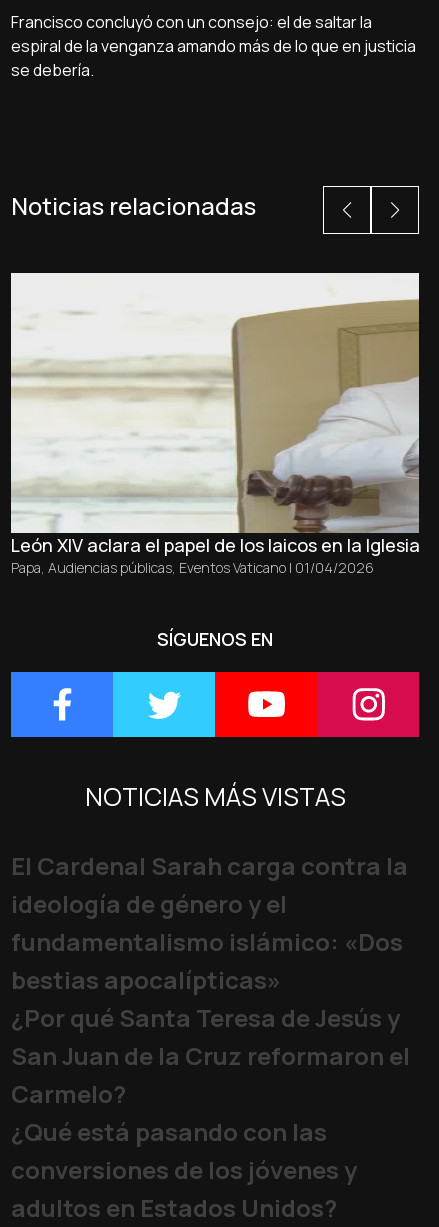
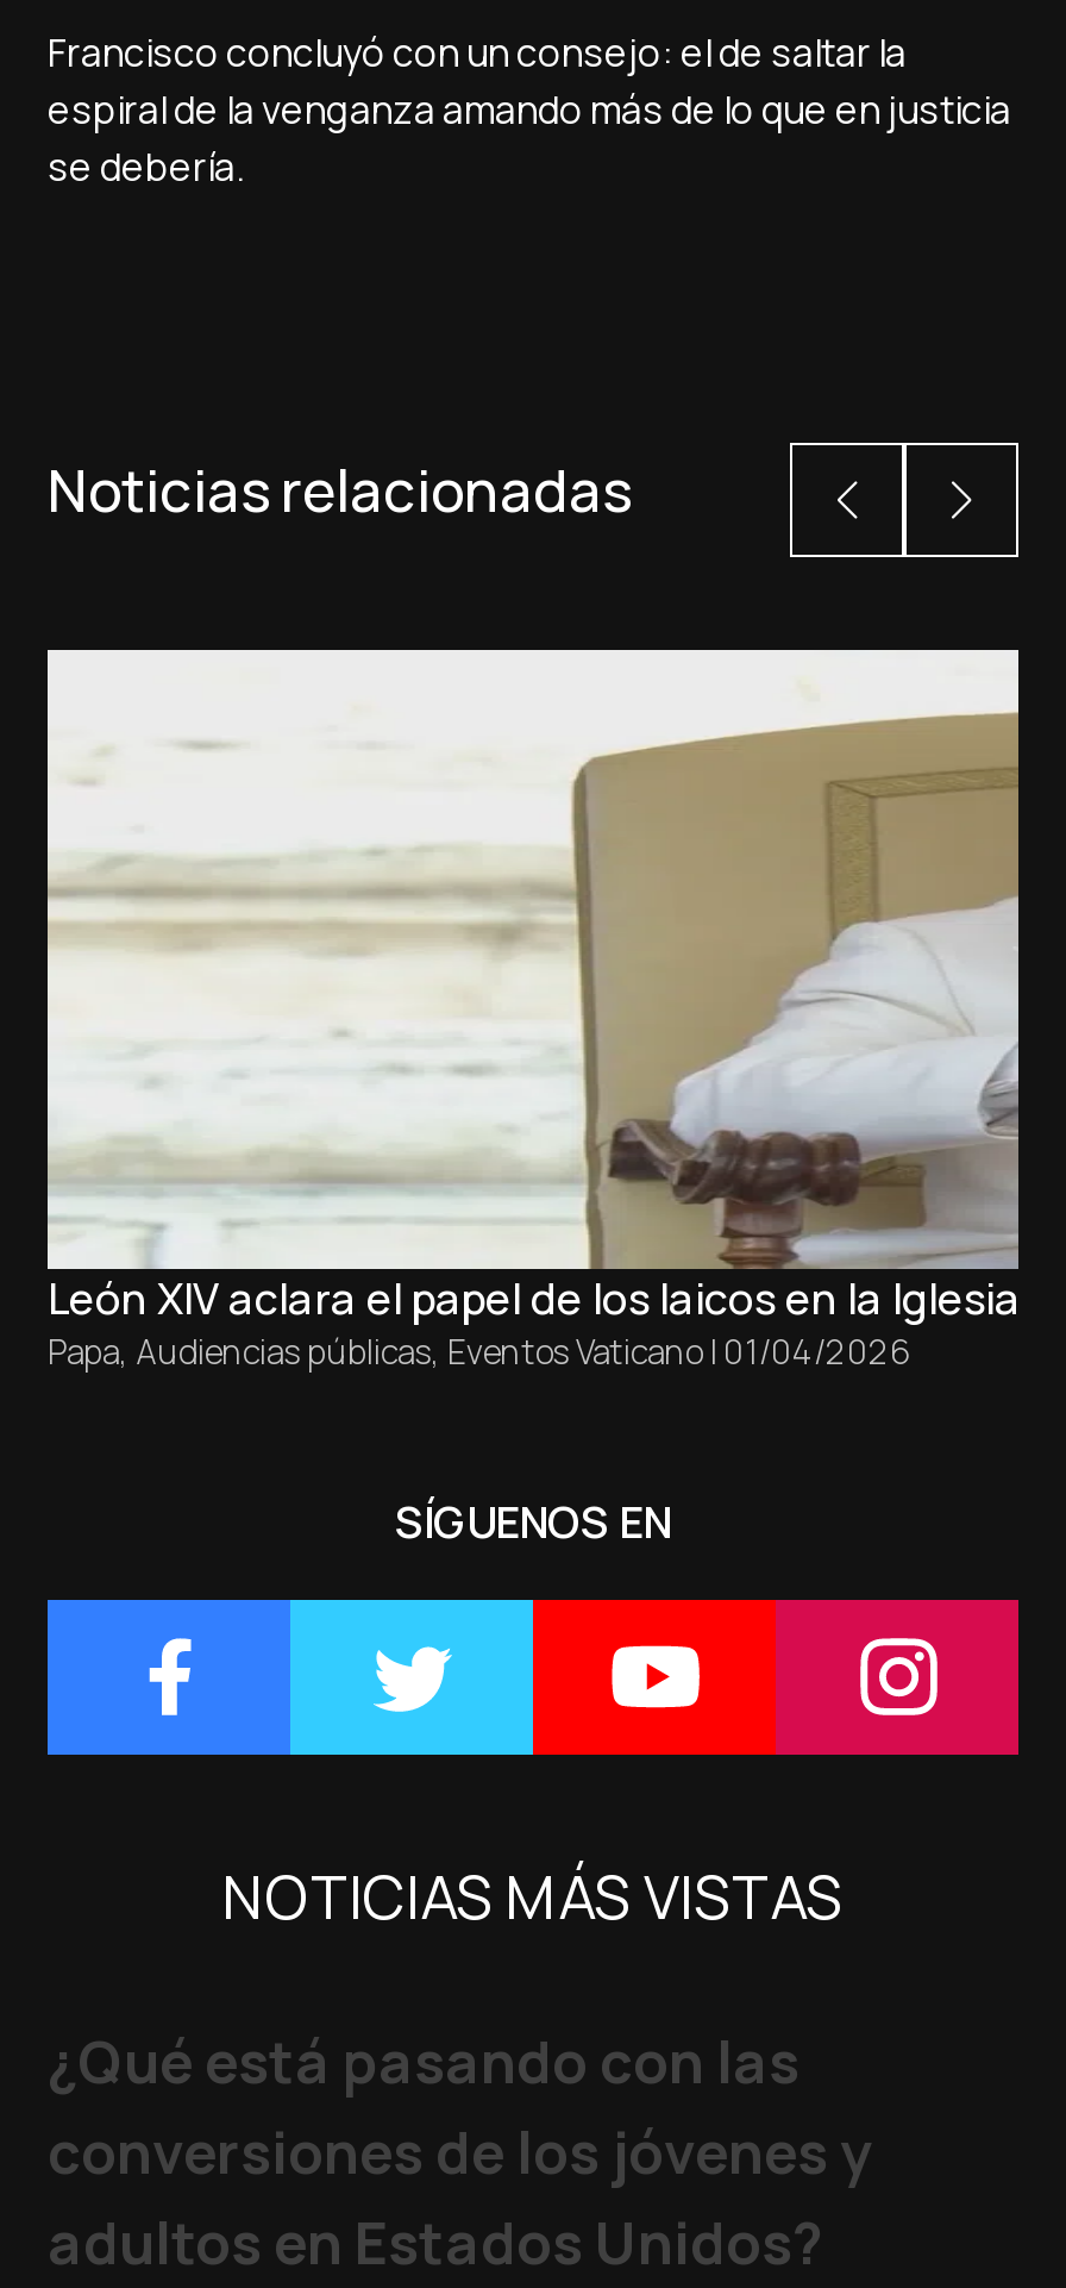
[11,849,410,1110] El Cardenal Sarah carga contra la | ideología de género y el | fundamentalismo islámico: «Dos | bestias apocalípticas» | ¿Por qué Santa Teresa de Jesús y | San Juan de la Cruz reformaron el | Carmelo? -> none

